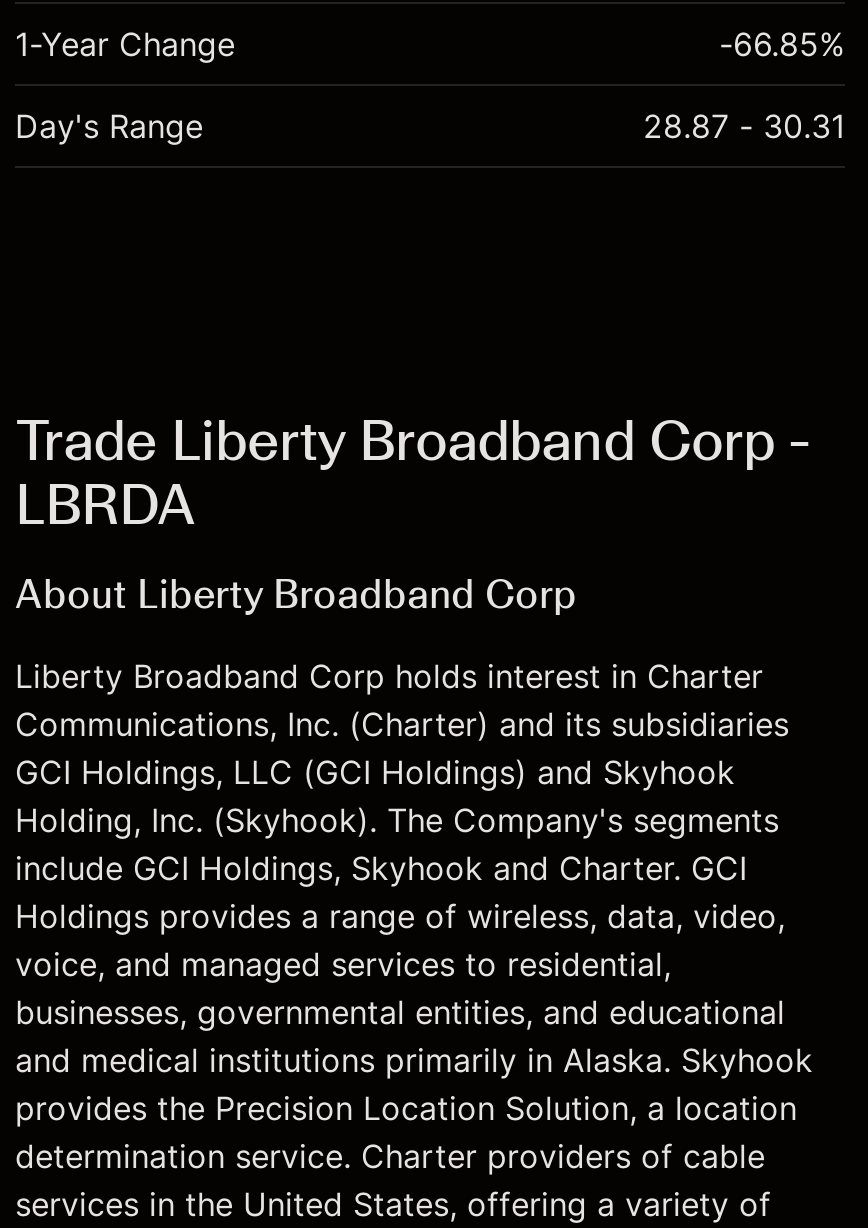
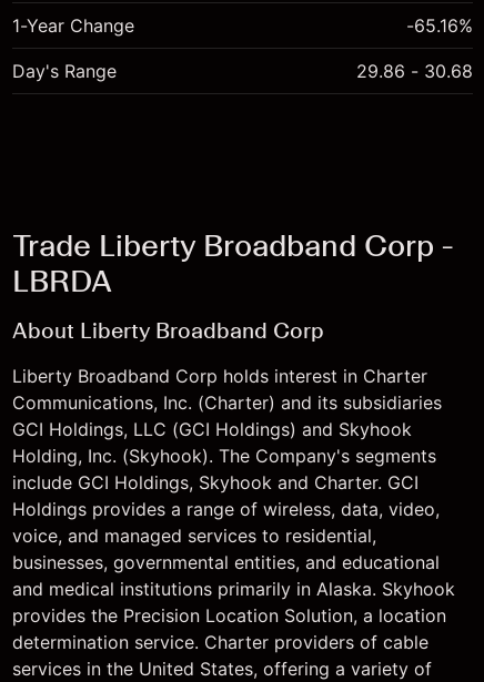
[719,24,845,64] -66.85% -> [406,14,473,37] -65.16%
[643,106,845,146] 28.87 - 30.31 -> [356,60,473,82] 29.86 - 30.68

